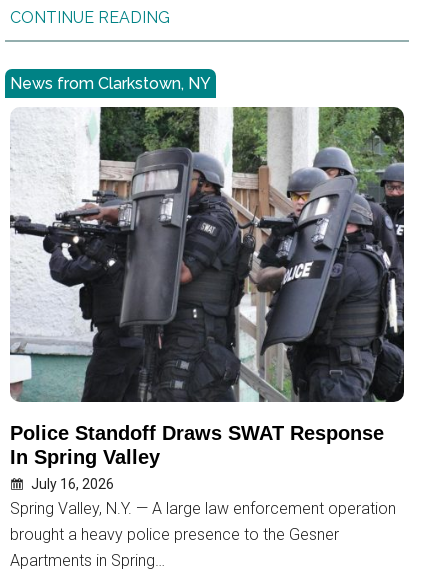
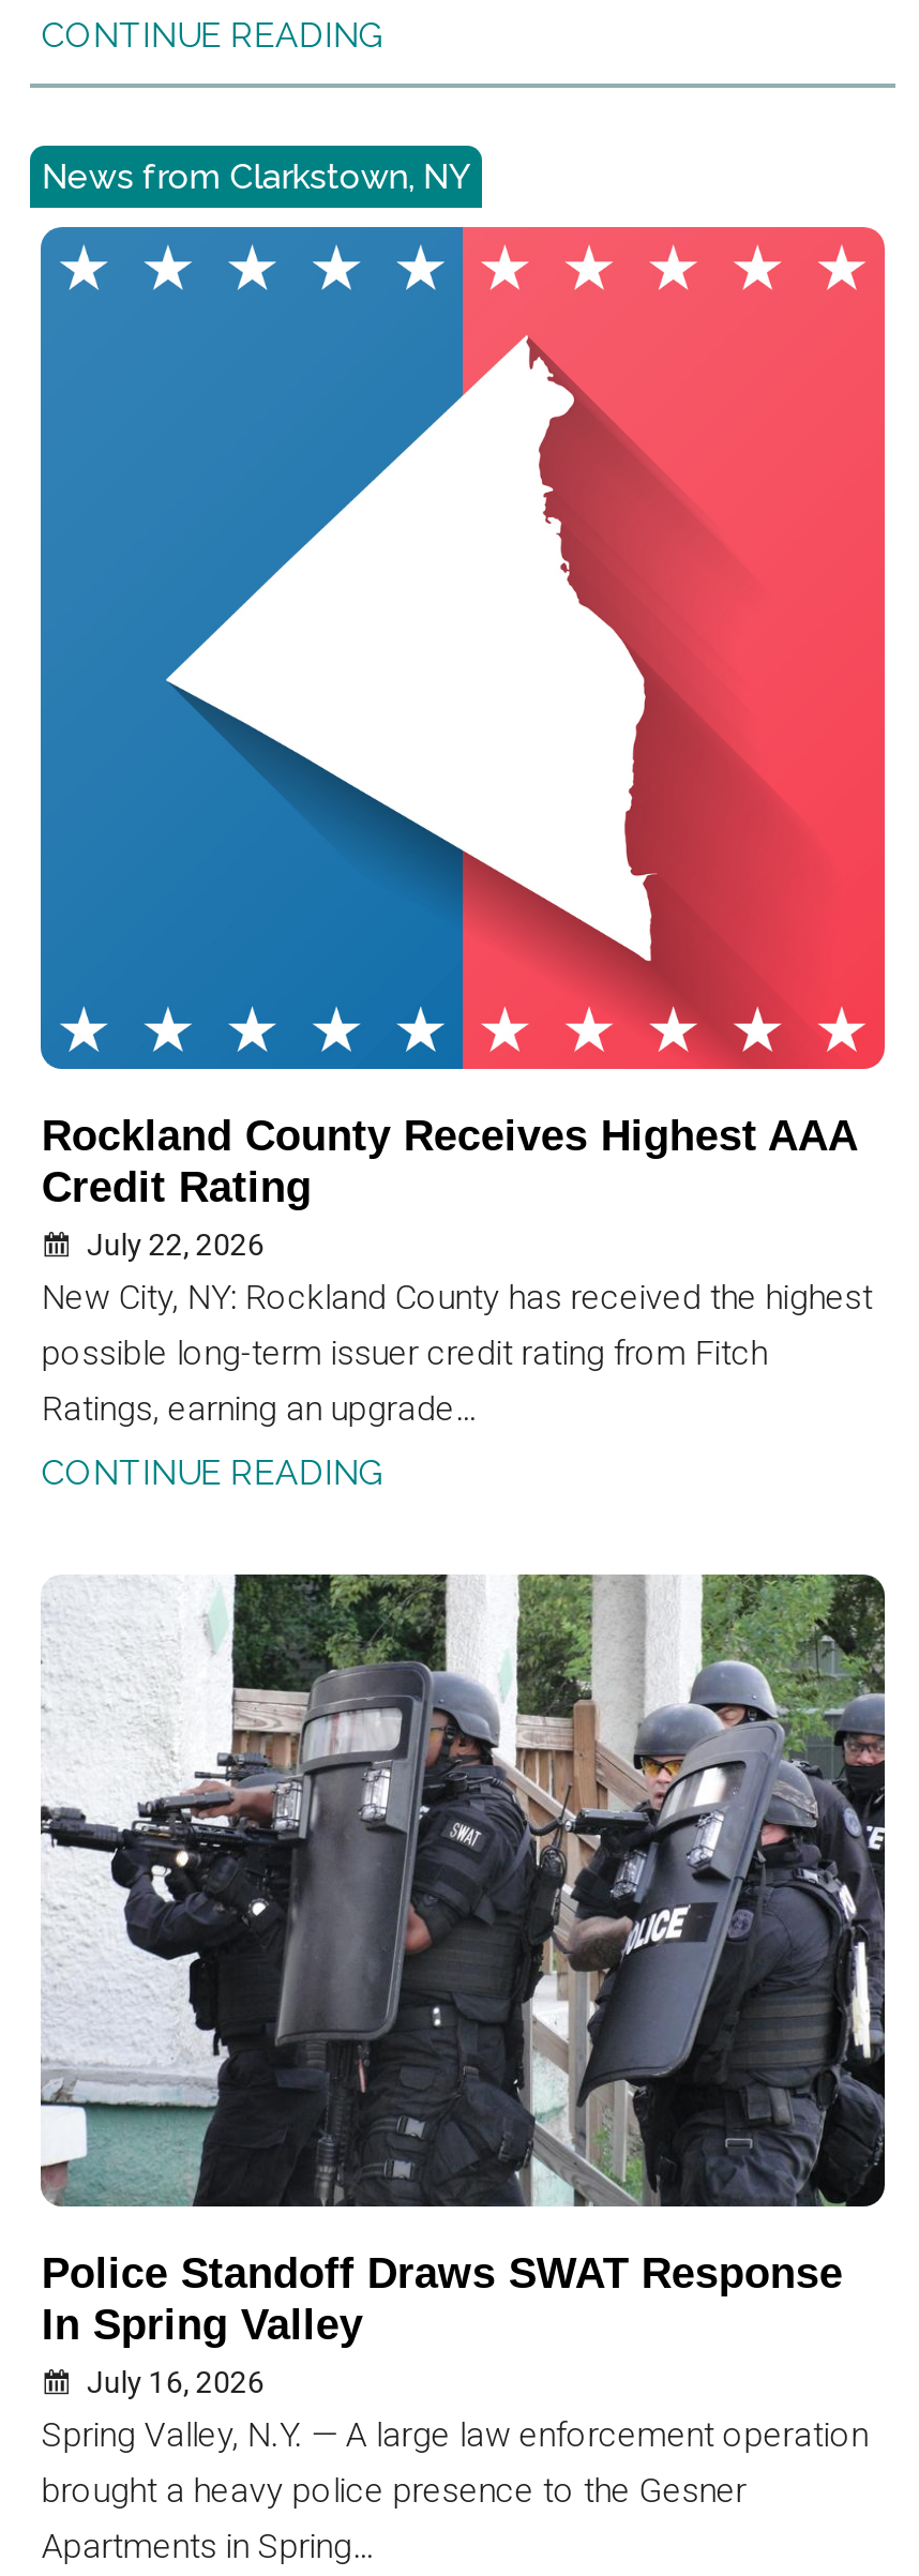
none -> [34,207,887,1492] [image] | Rockland County Receives Highest AAA | Credit Rating | July 22, 2026 | New City, NY: Rockland County has received the highest | possible long-term issuer credit rating from Fitch | Ratings, earning an upgrade… | CONTINUE READING

